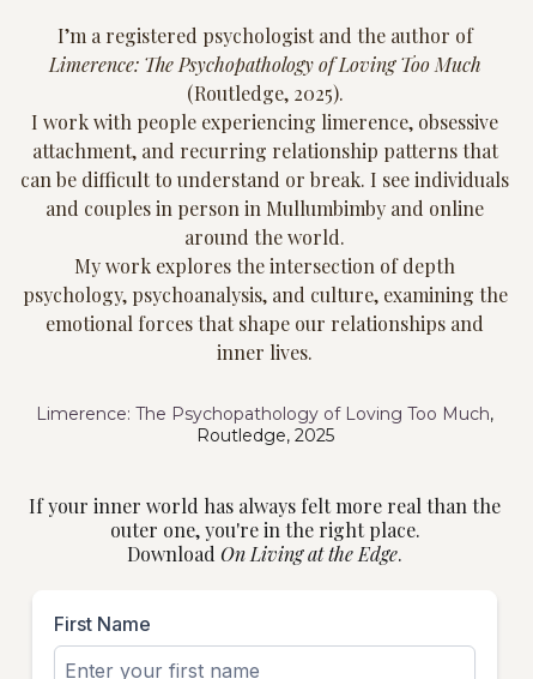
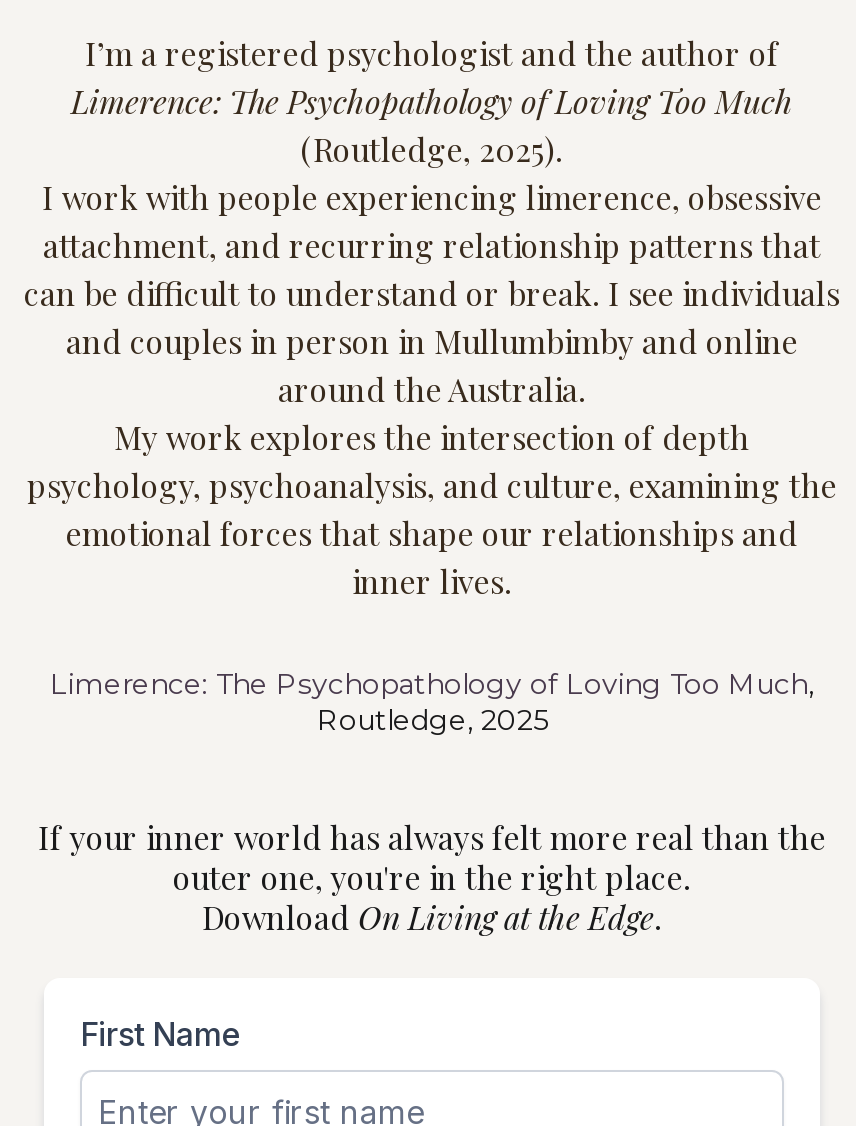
[184,224,345,250] around the world. -> [278,368,586,410] around the Australia.

